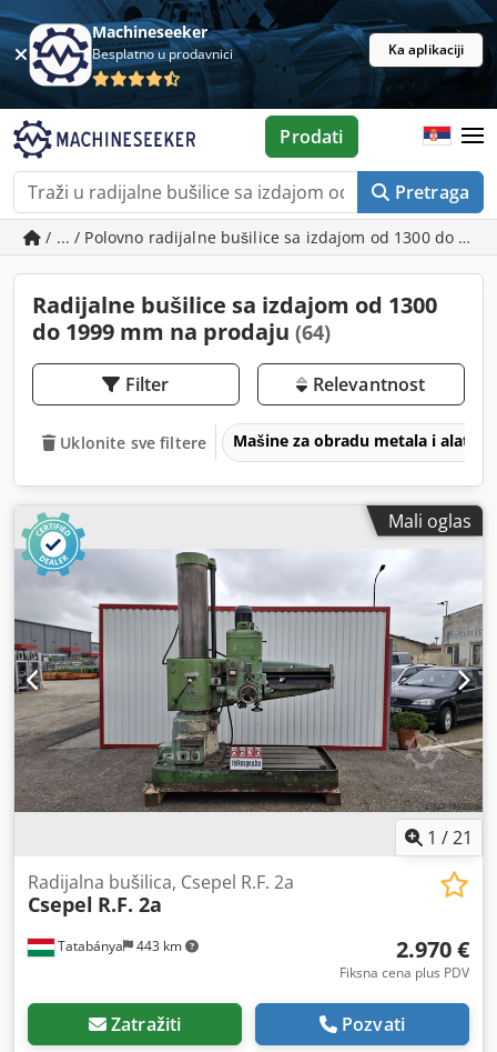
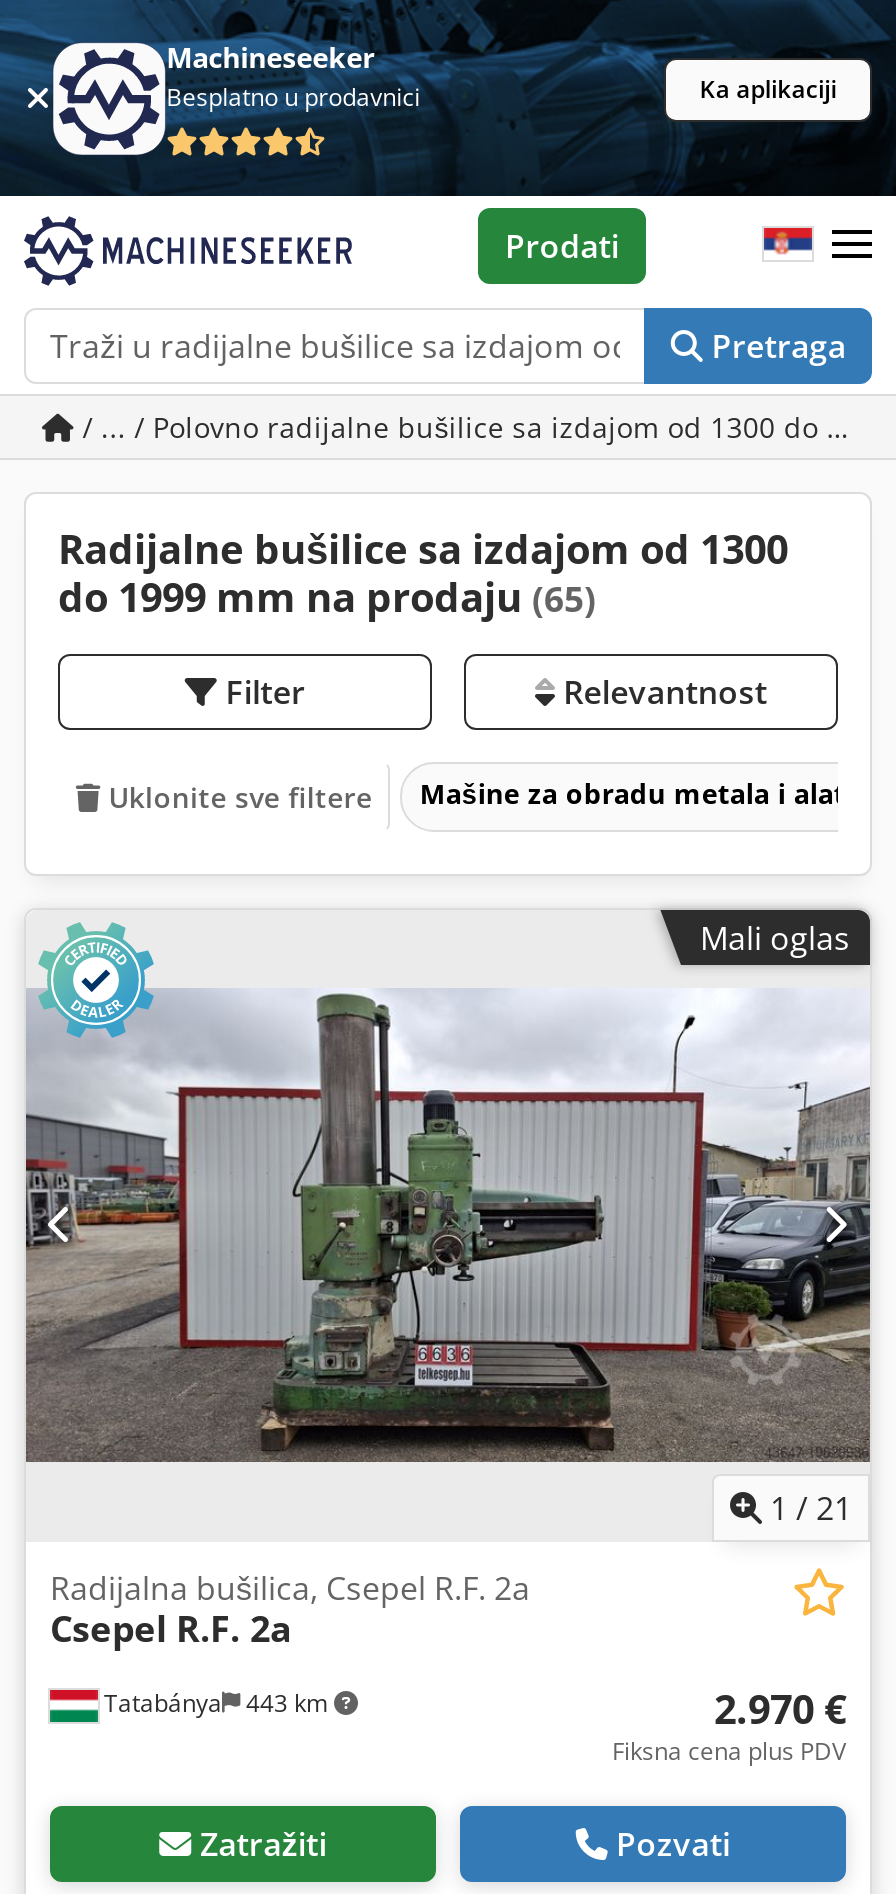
[32,317,331,347] do 1999 mm na prodaju (64) -> [58,570,596,624] do 1999 mm na prodaju (65)

